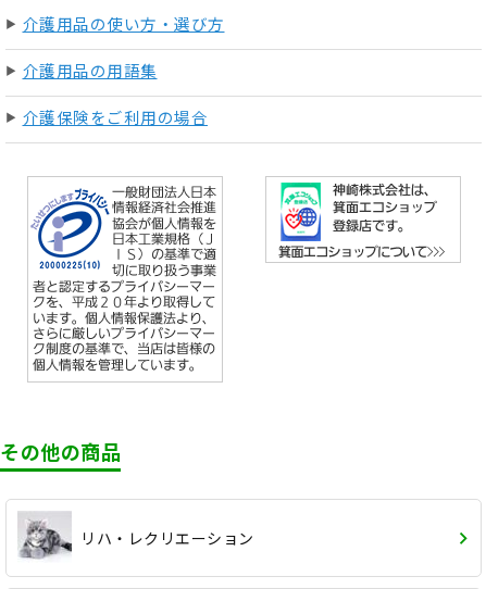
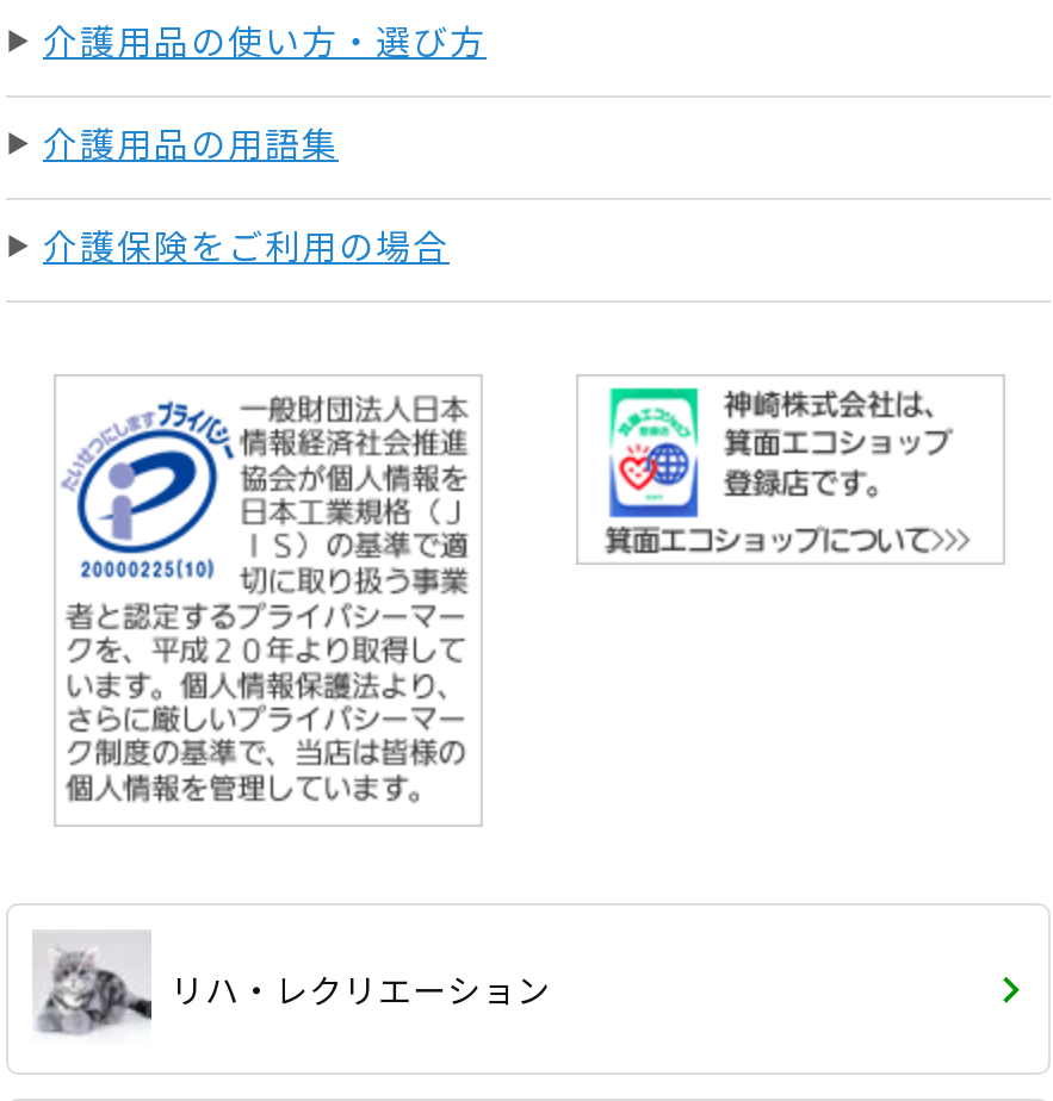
[0,437,121,466] その他の商品 -> none

